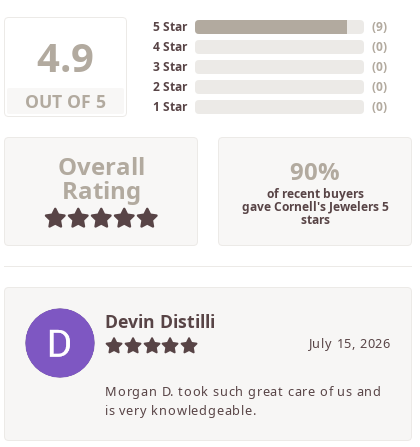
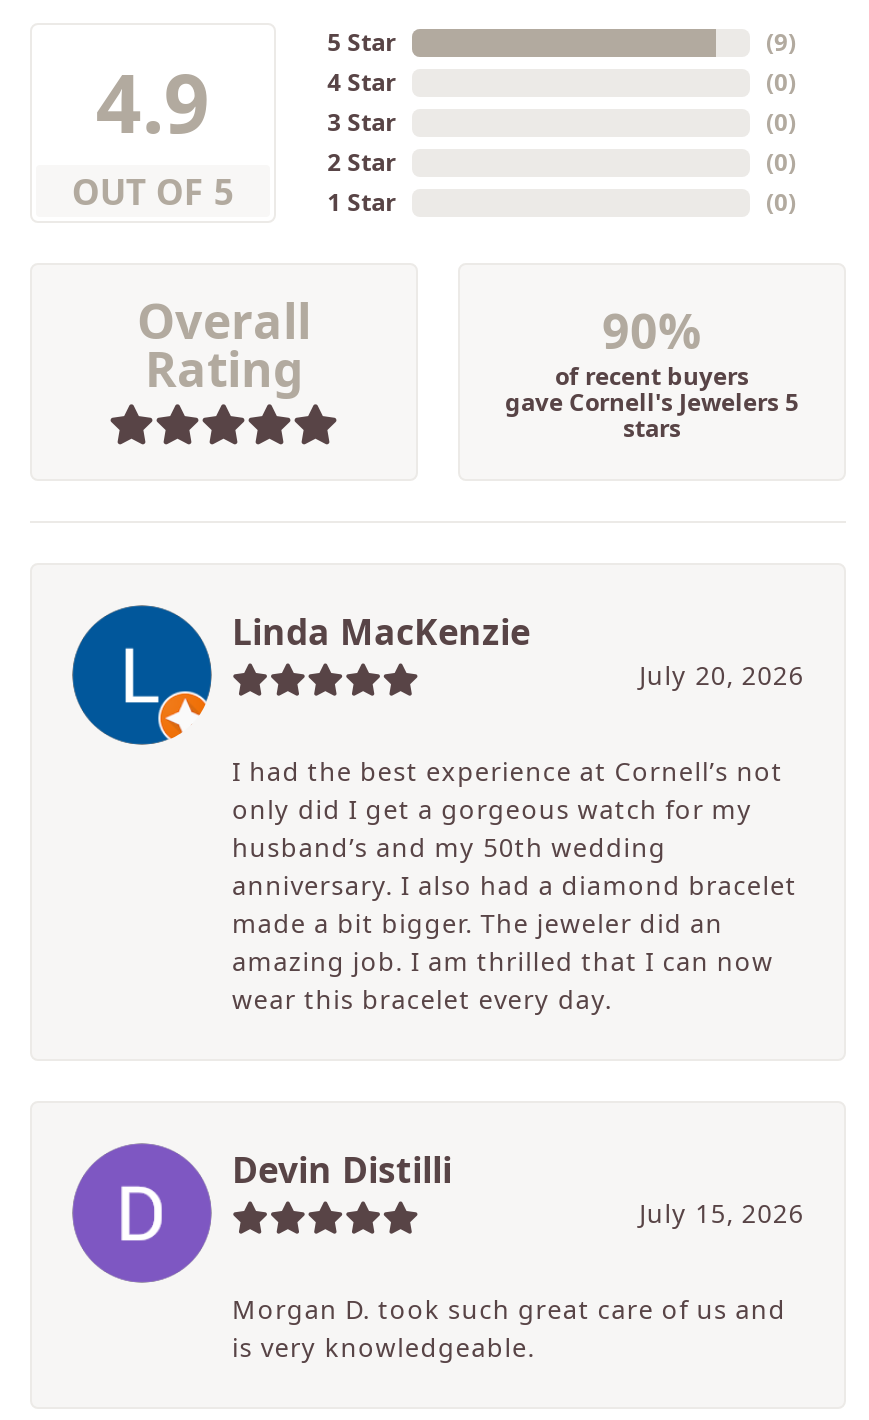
none -> [70,603,804,1018] [image] | Linda MacKenzie | July 20, 2026 | I had the best experience at Cornell’s not | only did I get a gorgeous watch for my | husband’s and my 50th wedding | anniversary. I also had a diamond bracelet | made a bit bigger. The jeweler did an | amazing job. I am thrilled that I can now | wear this bracelet every day.

